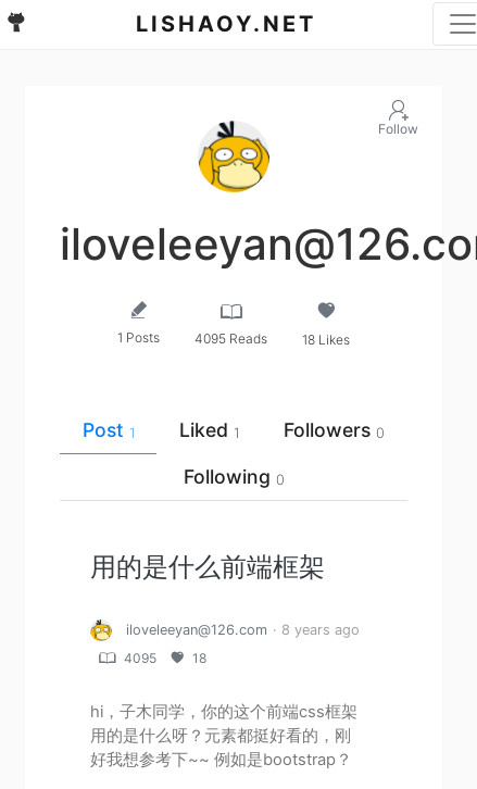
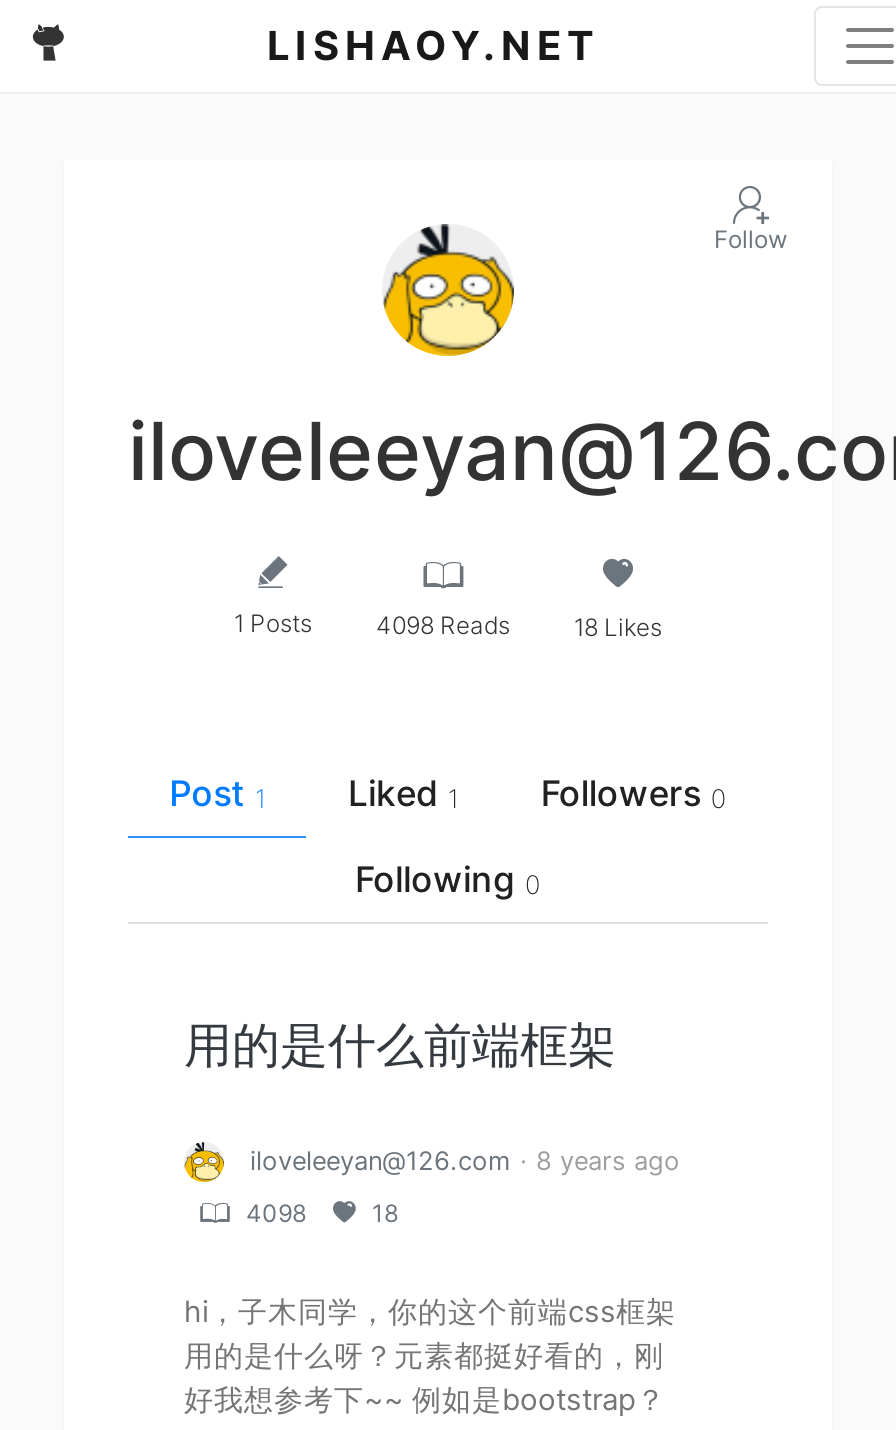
[194,330,267,347] 4095 Reads -> [376,610,510,640] 4098 Reads
[124,650,156,666] 4095 -> [246,1198,306,1228] 4098

